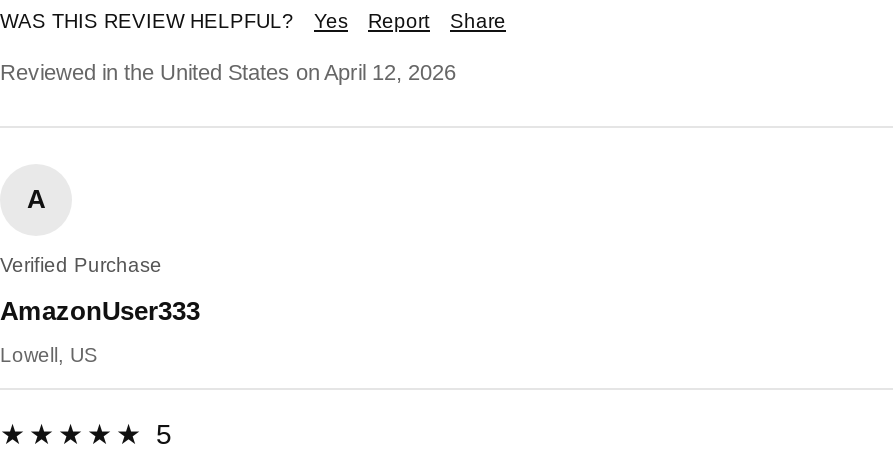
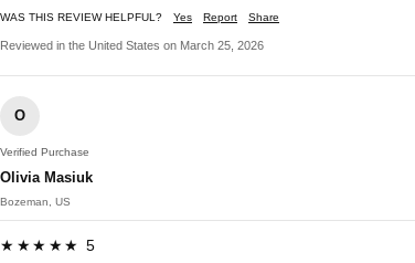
[0,61,456,85] Reviewed in the United States on April 12, 2026 -> [0,38,264,52] Reviewed in the United States on March 25, 2026
[27,185,45,215] A -> [14,107,25,124] O
[0,297,200,327] AmazonUser333 -> [0,169,93,185] Olivia Masiuk
[0,345,98,367] Lowell, US -> [0,195,71,208] Bozeman, US

